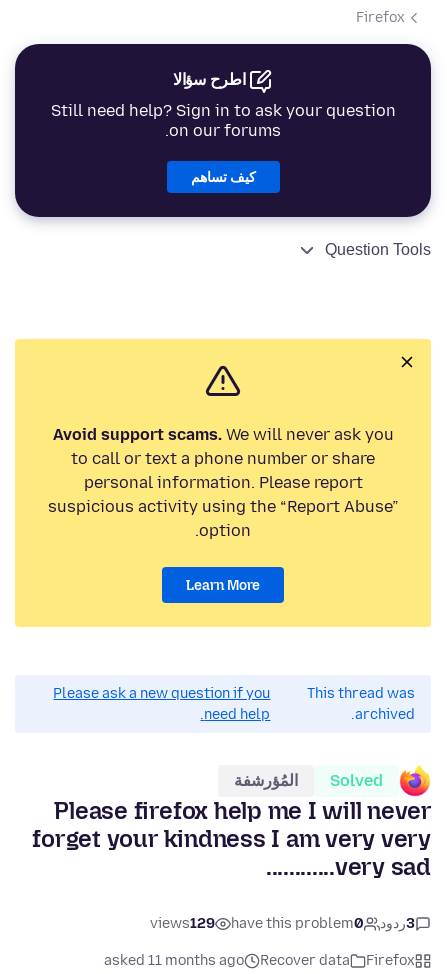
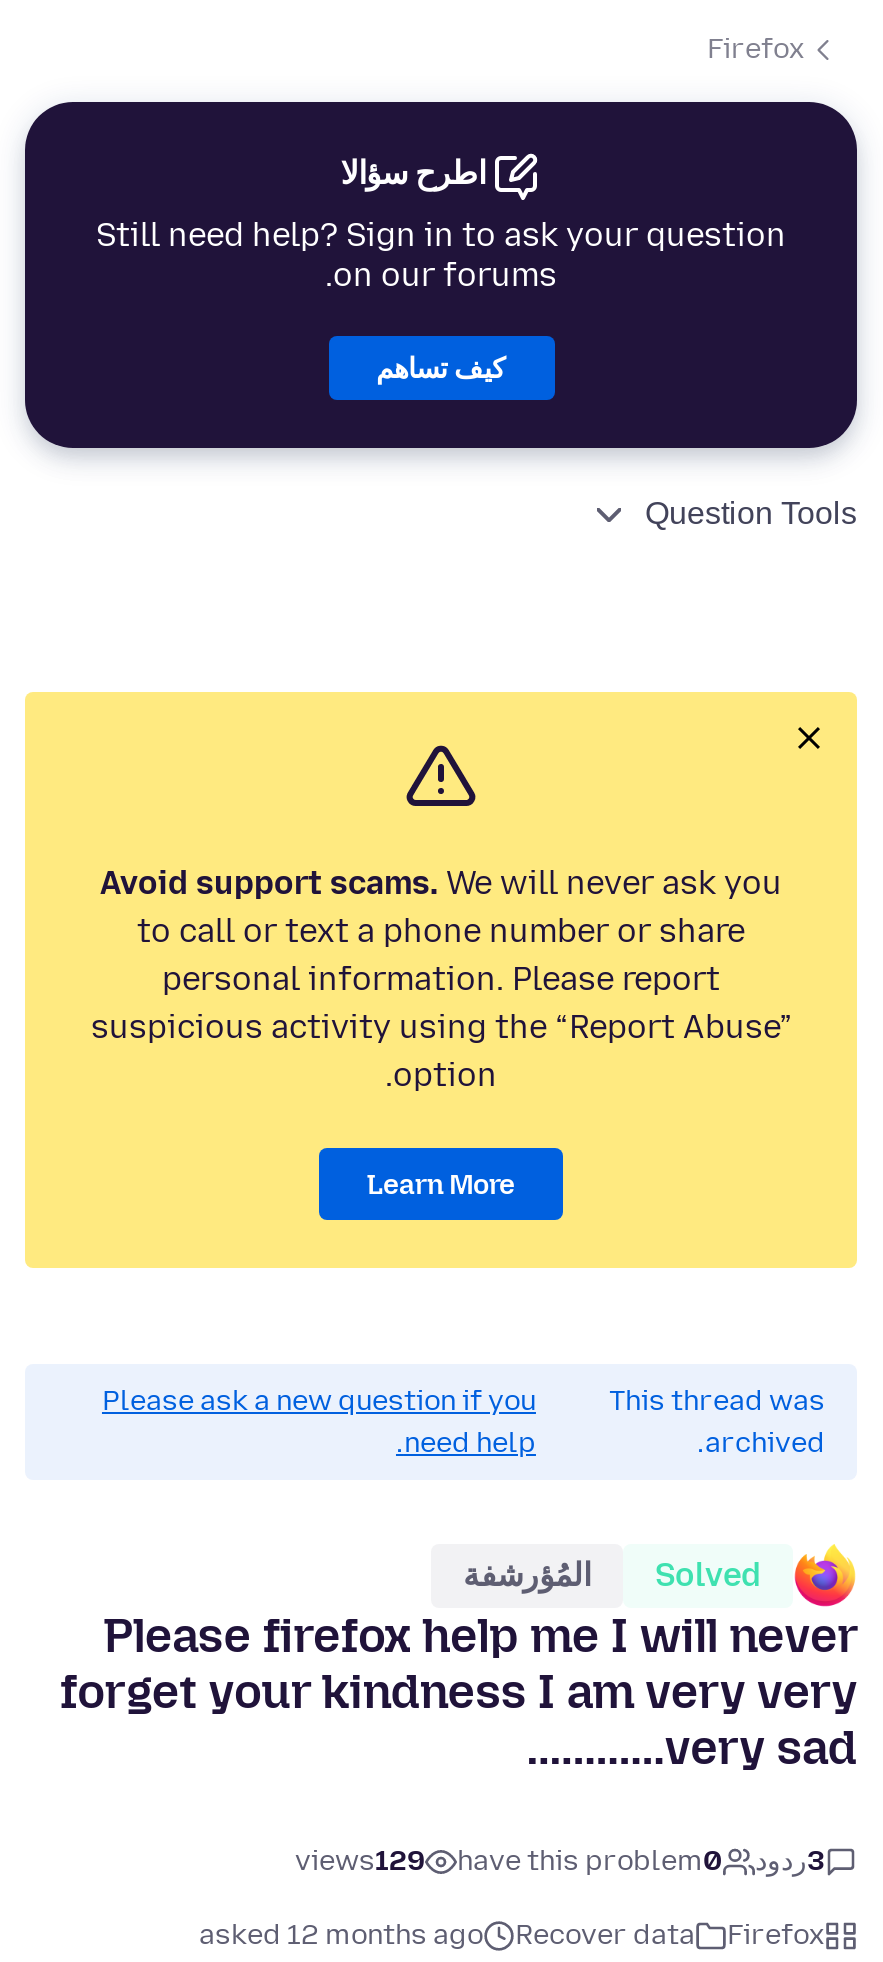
[104,952,244,969] asked 11 months ago -> [199,1918,483,1952] asked 12 months ago

